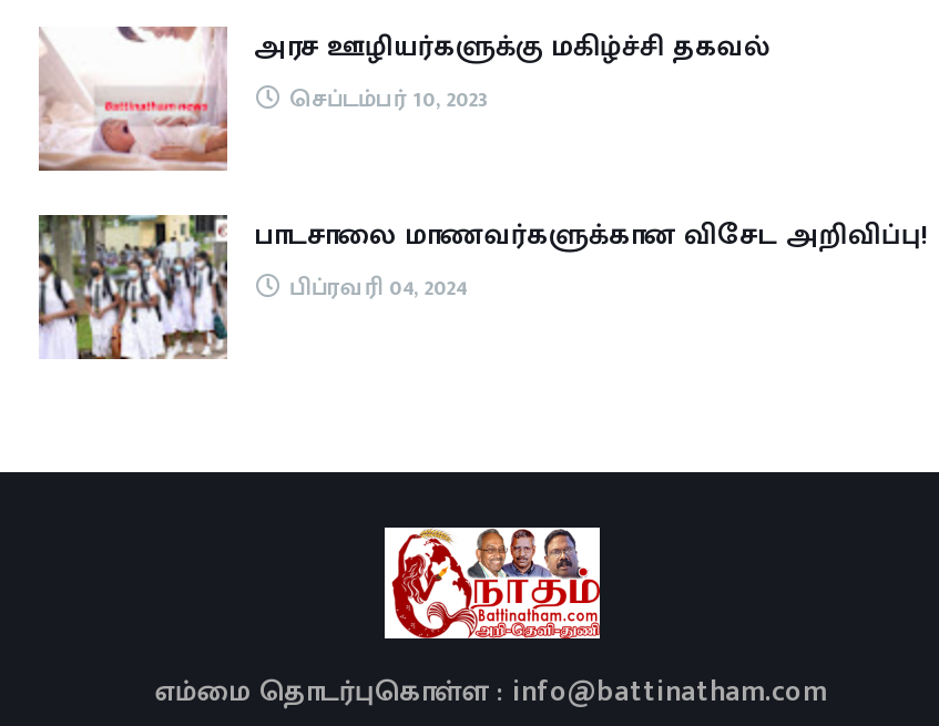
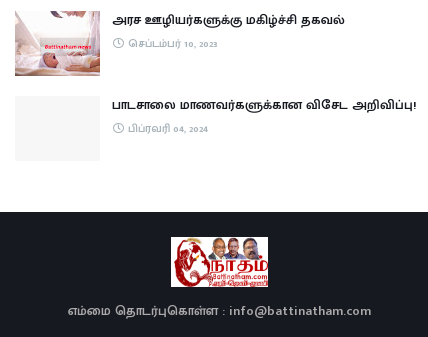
[37,213,229,361] [image] -> none

